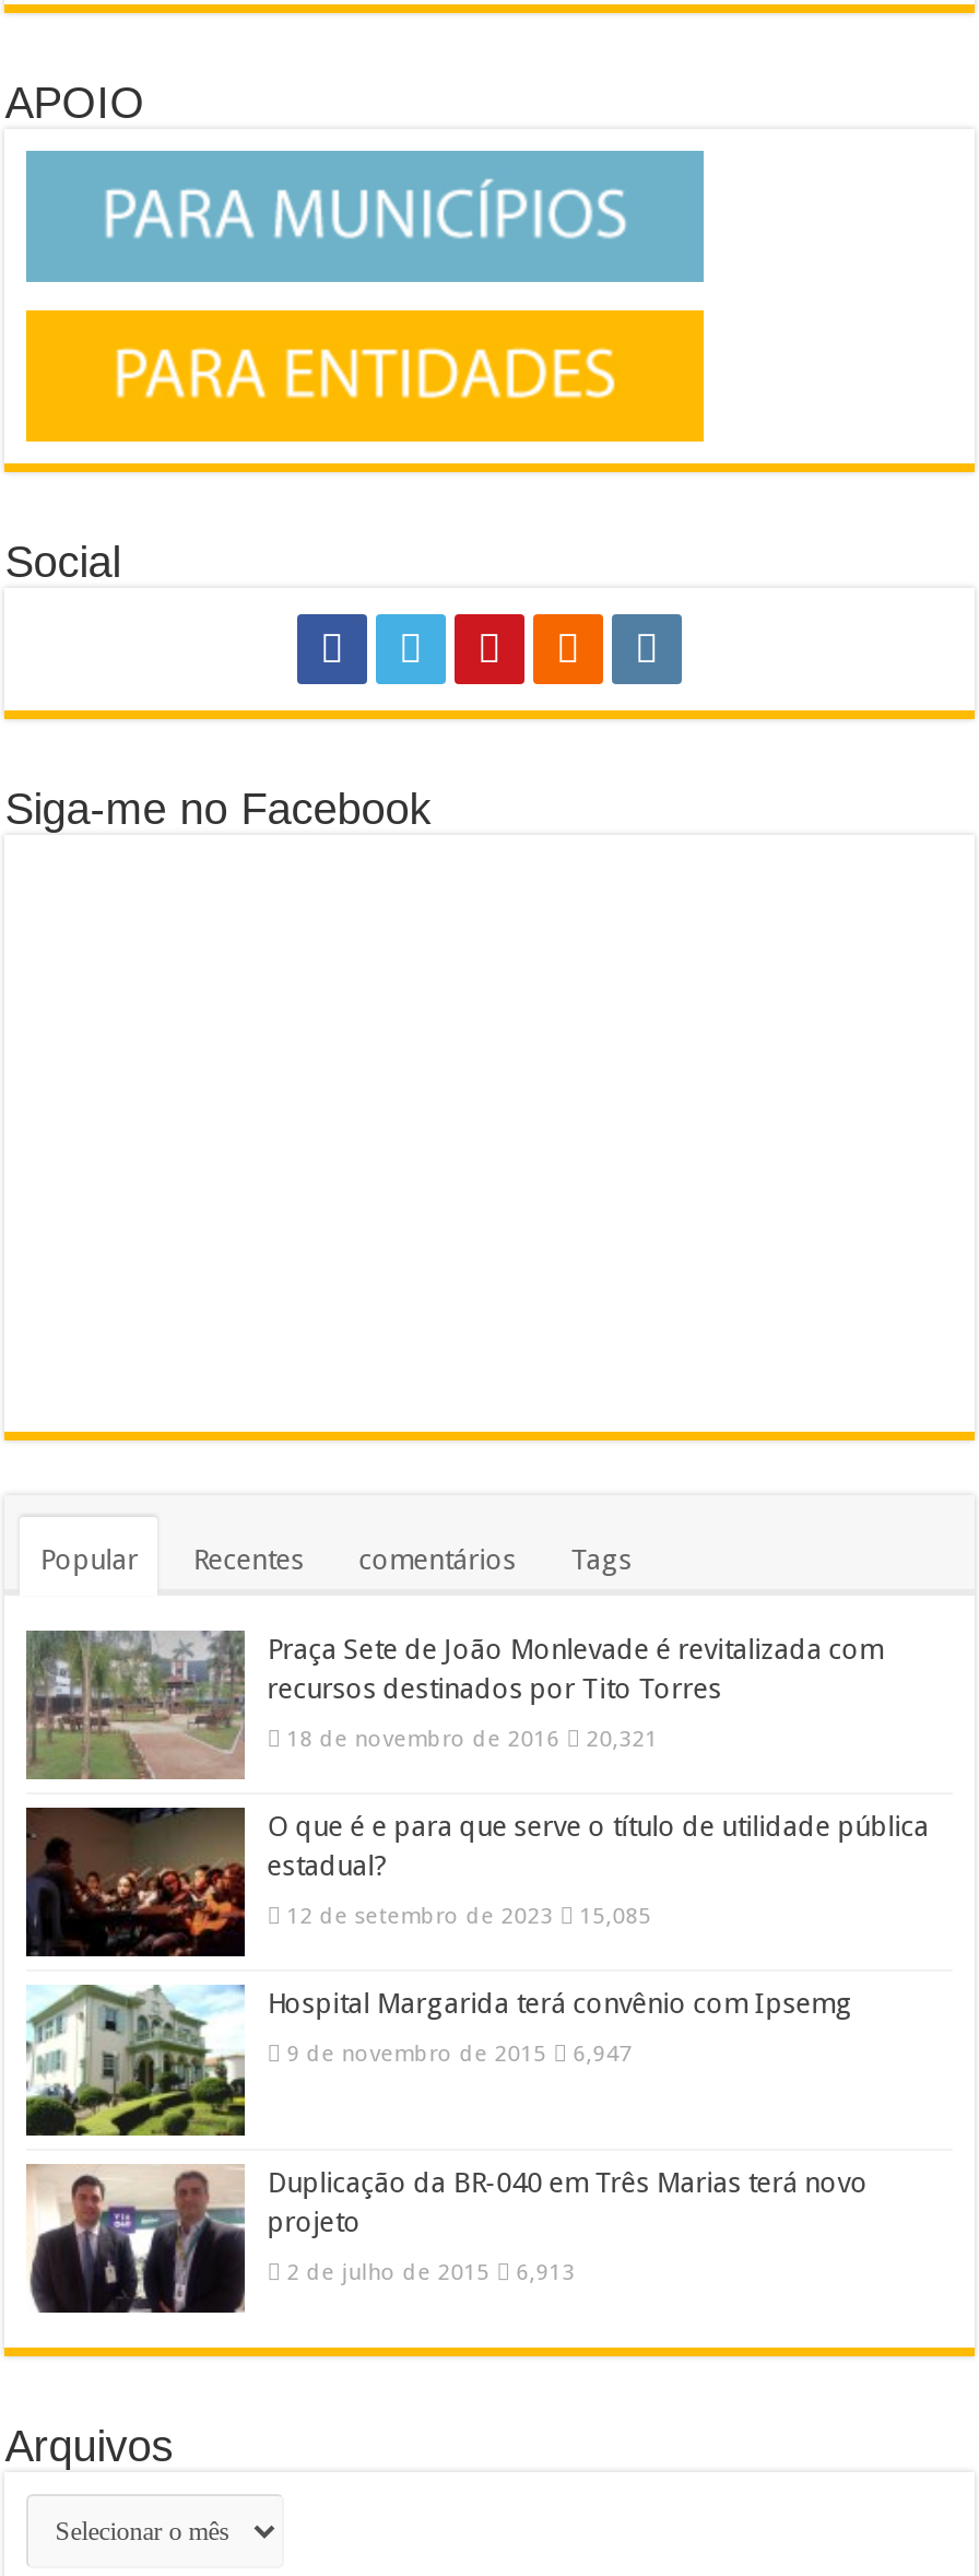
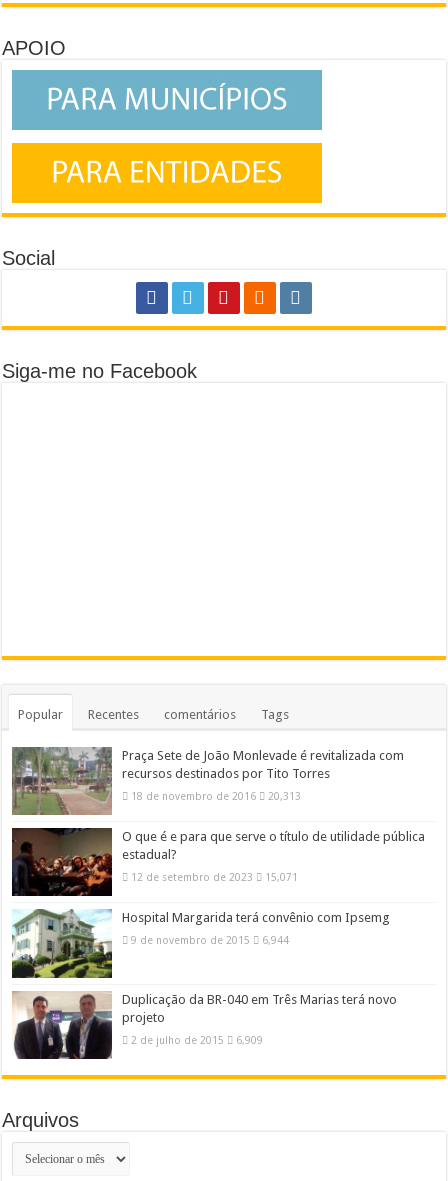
[287,1725,658,1751] 18 de novembro de 2016 20,321 -> [131,790,301,802] 18 de novembro de 2016 20,313
[287,1902,652,1928] 12 de setembro de 2023 15,085 -> [131,871,298,883] 12 de setembro de 2023 15,071
[287,2040,632,2066] 9 de novembro de 2015 6,947 -> [131,934,289,946] 9 de novembro de 2015 6,944
[287,2257,575,2283] 2 de julho de 2015 6,913 -> [131,1034,263,1046] 2 de julho de 2015 6,909

